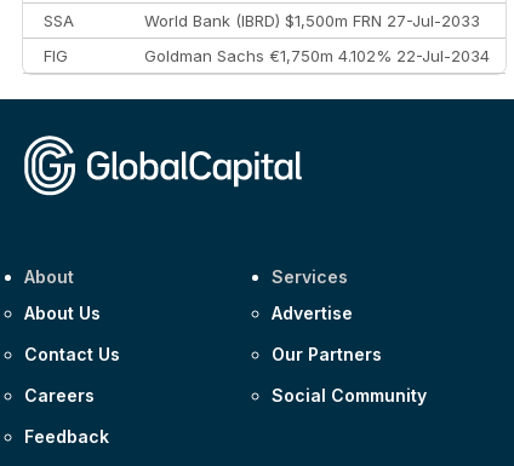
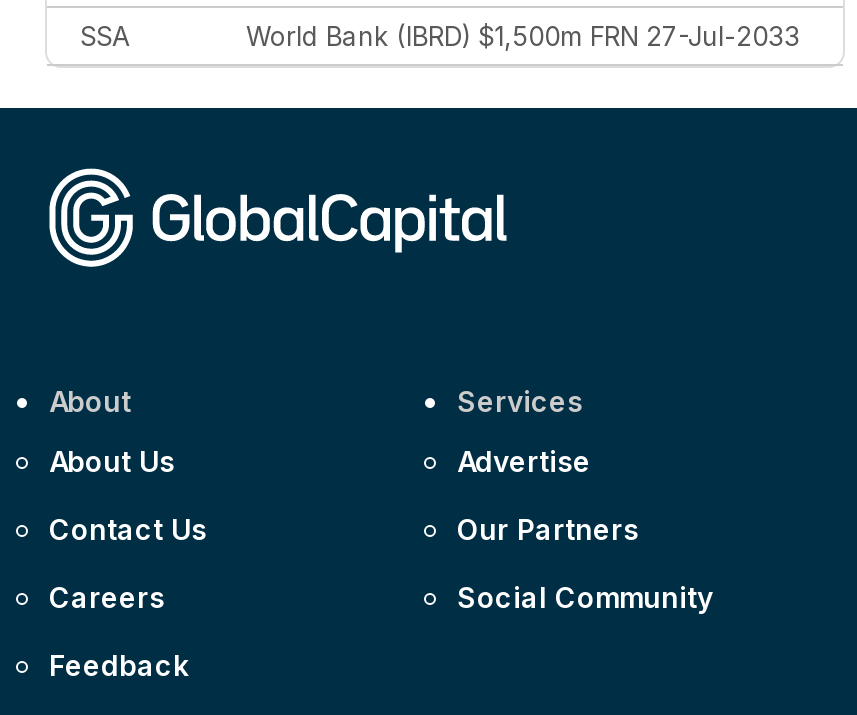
[43,47,489,66] FIG | Goldman Sachs €1,750m 4.102% 22-Jul-2034 -> none

